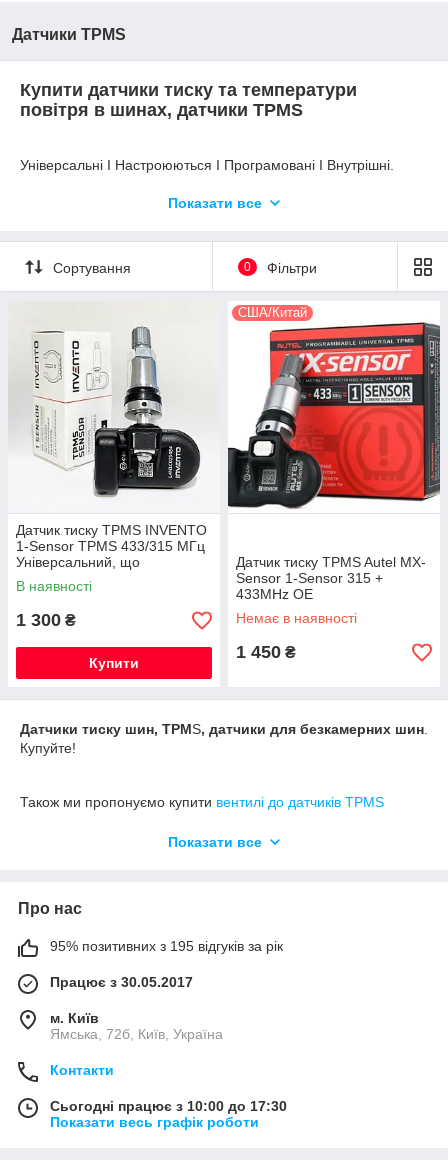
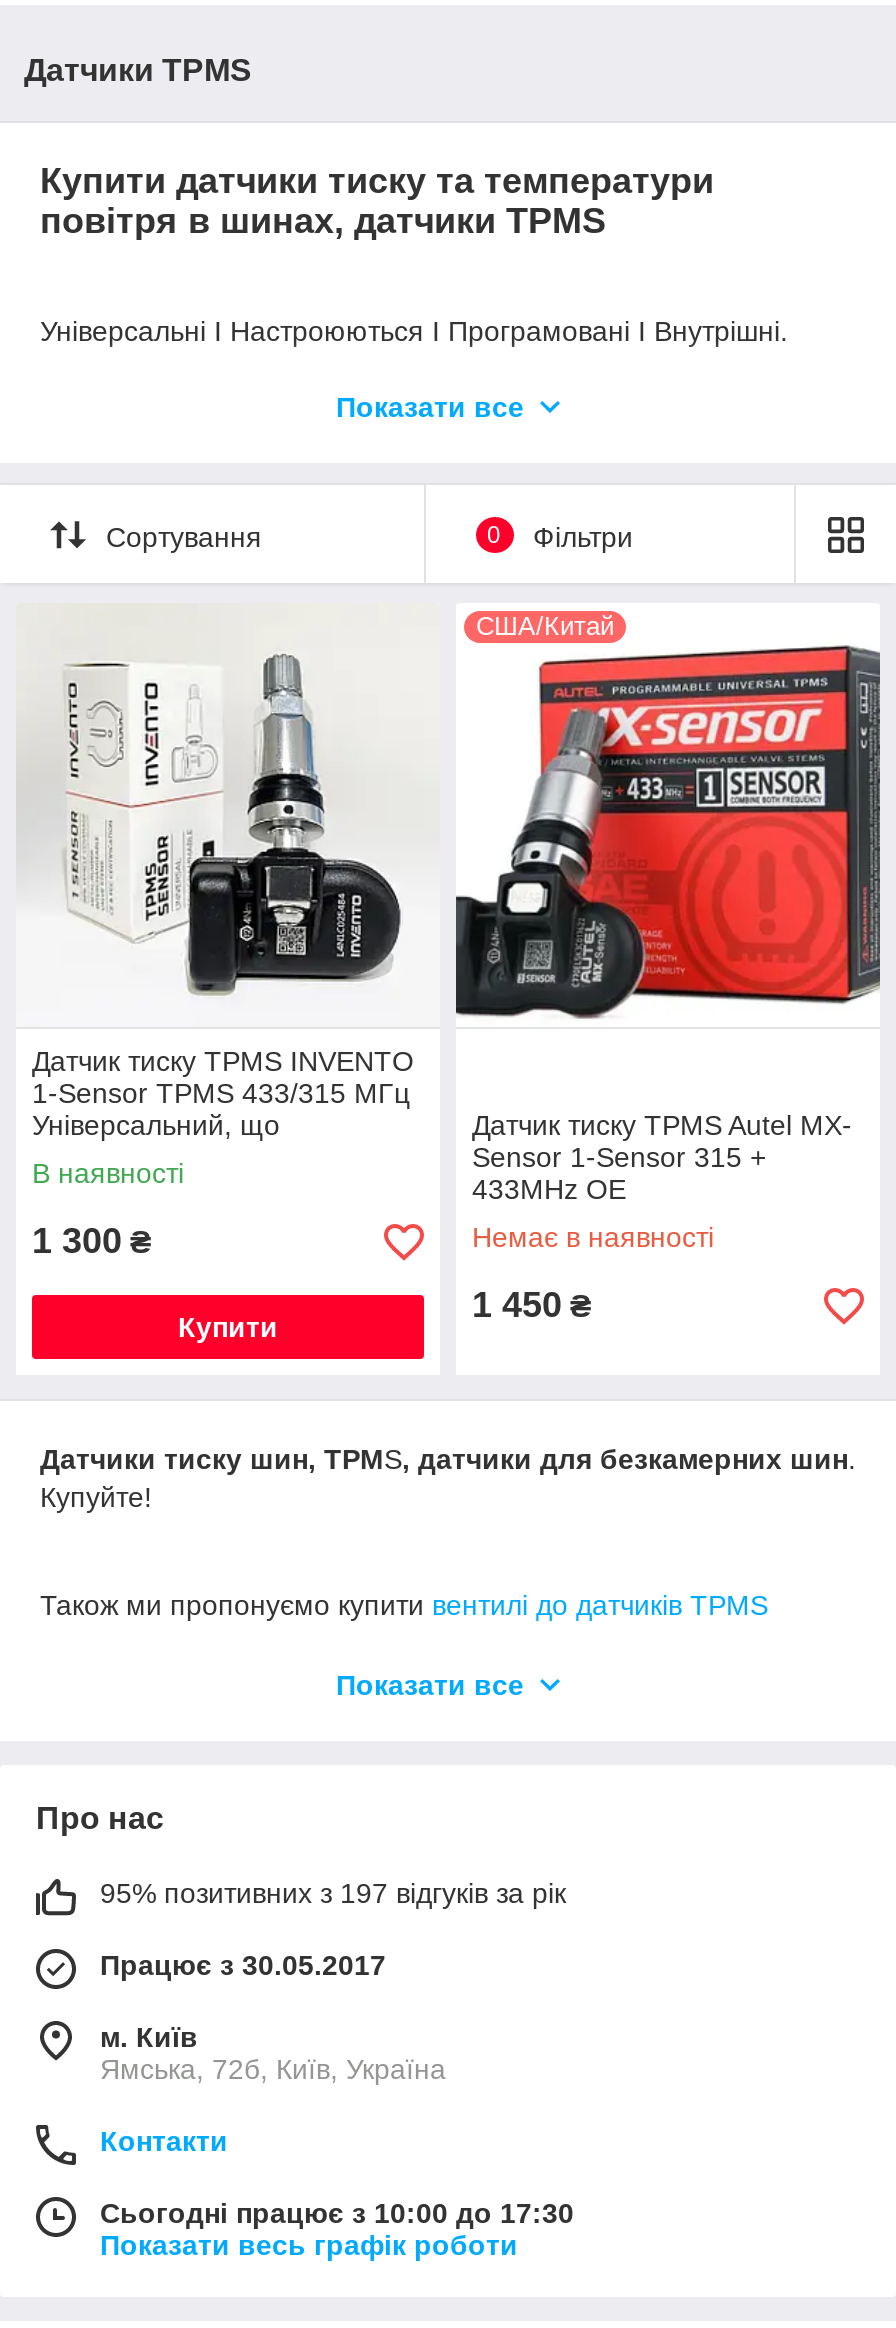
[50,938,283,954] 95% позитивних з 195 відгуків за рік -> [100,1877,566,1909] 95% позитивних з 197 відгуків за рік

